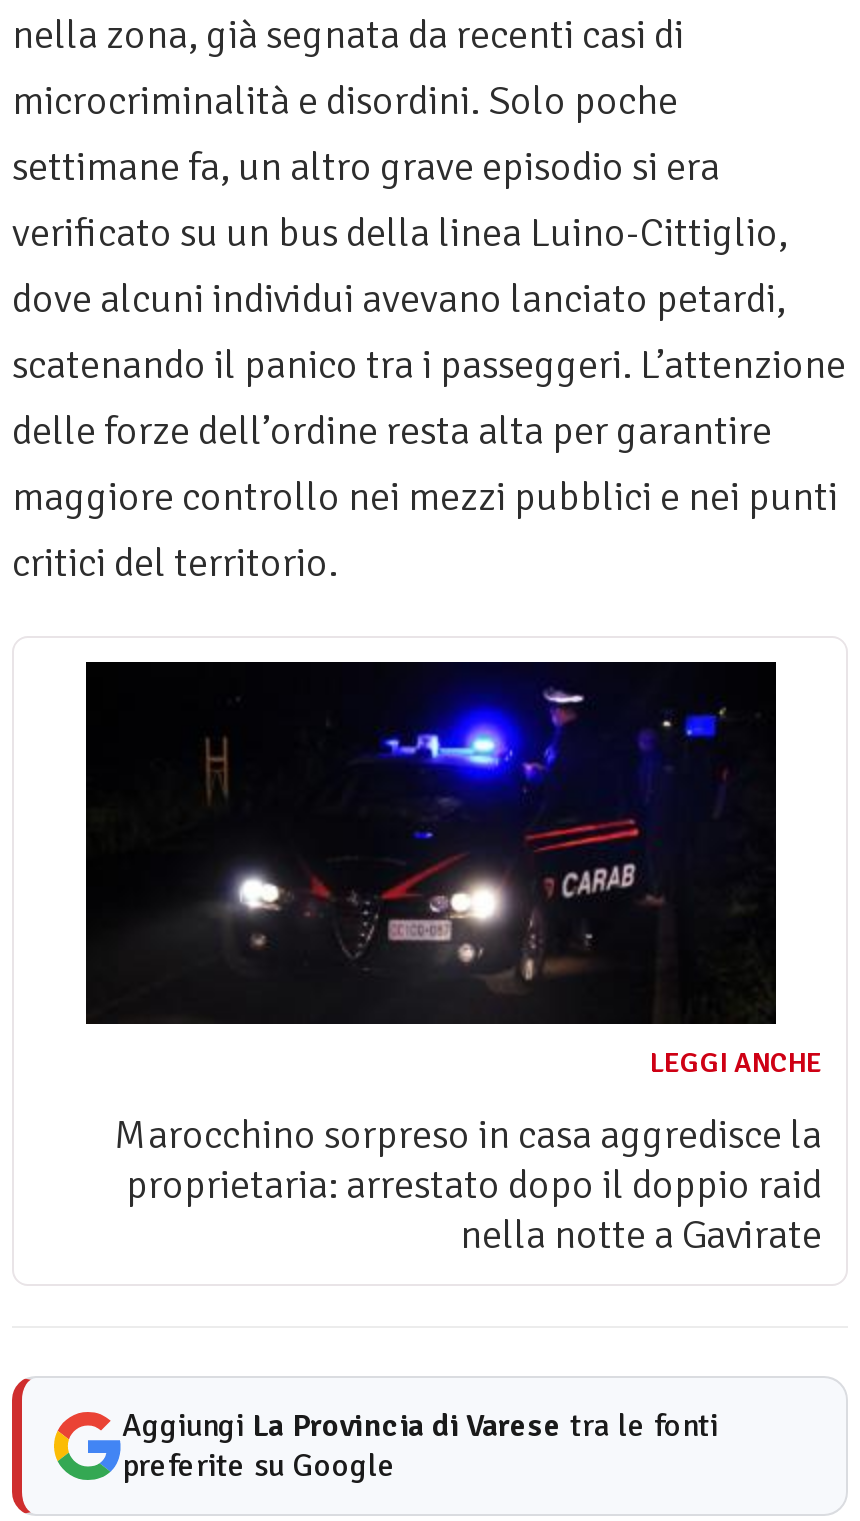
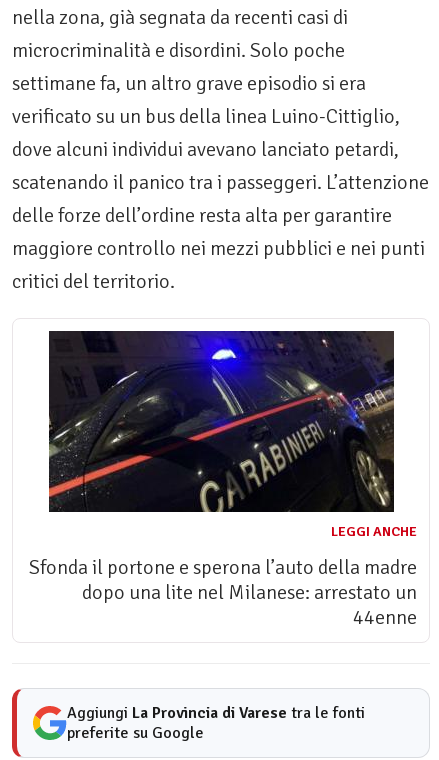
[84,660,778,1026] [image] -> [48,330,395,513] [image]
[114,1110,822,1260] Marocchino sorpreso in casa aggredisce la | proprietaria: arrestato dopo il doppio raid | nella notte a Gavirate -> [29,555,417,630] Sfonda il portone e sperona l’auto della madre | dopo una lite nel Milanese: arrestato un | 44enne

